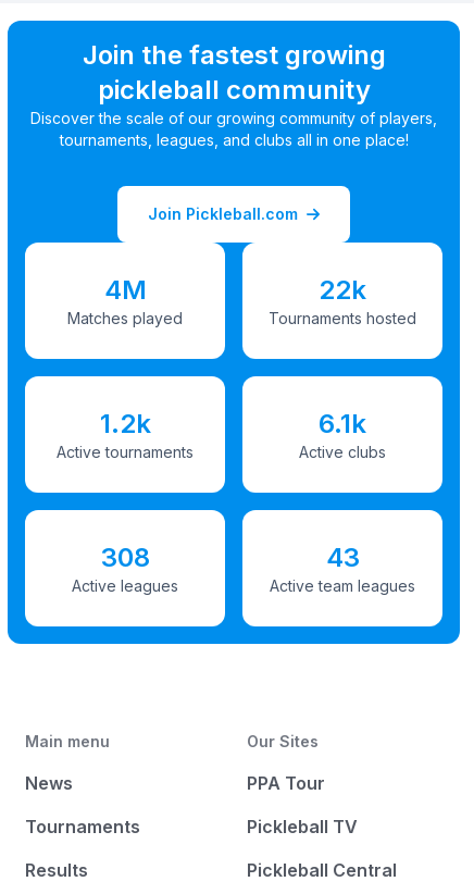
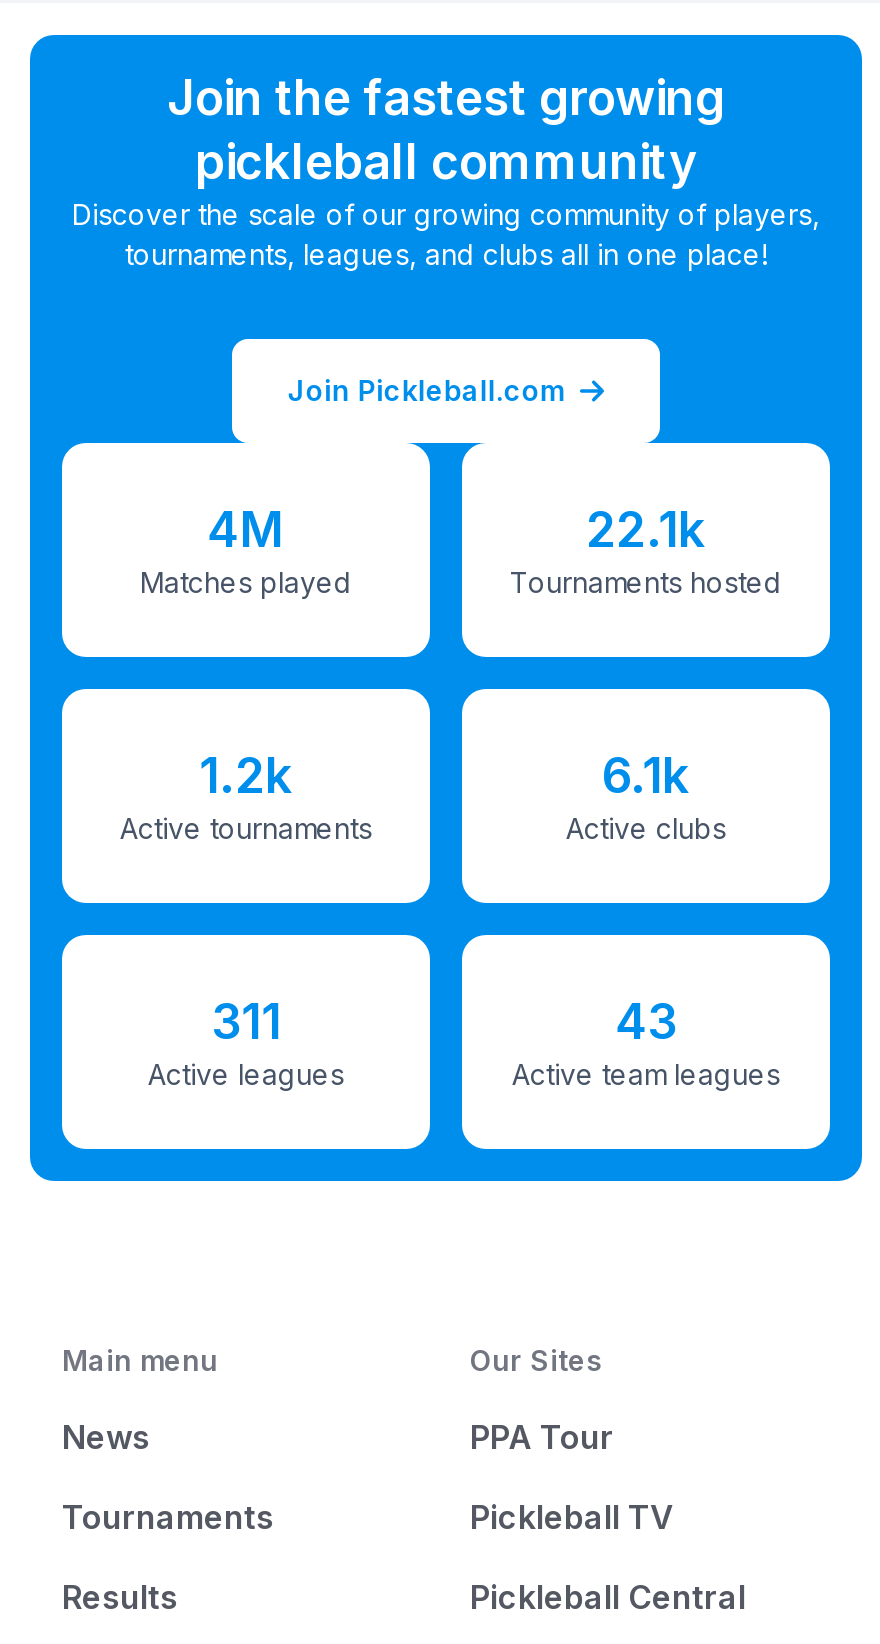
[319,274,366,305] 22k -> [586,500,706,558] 22.1k
[101,541,149,573] 308 -> [211,992,281,1050] 311

